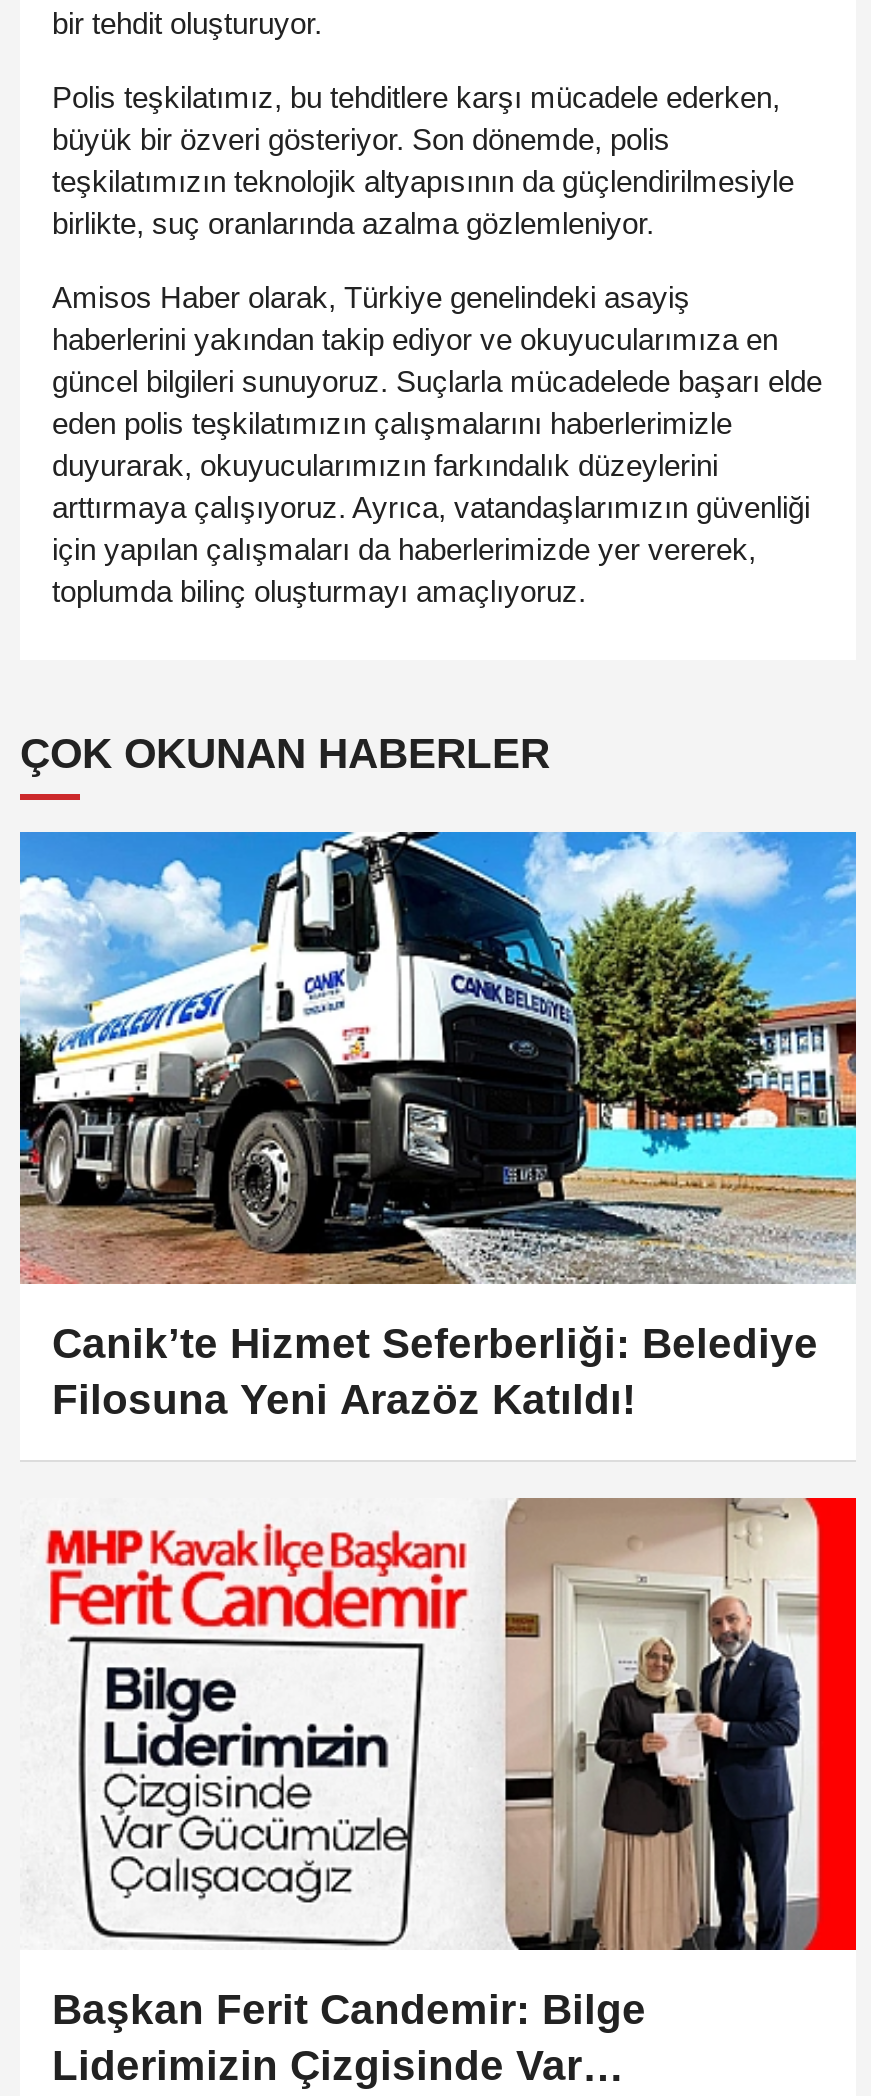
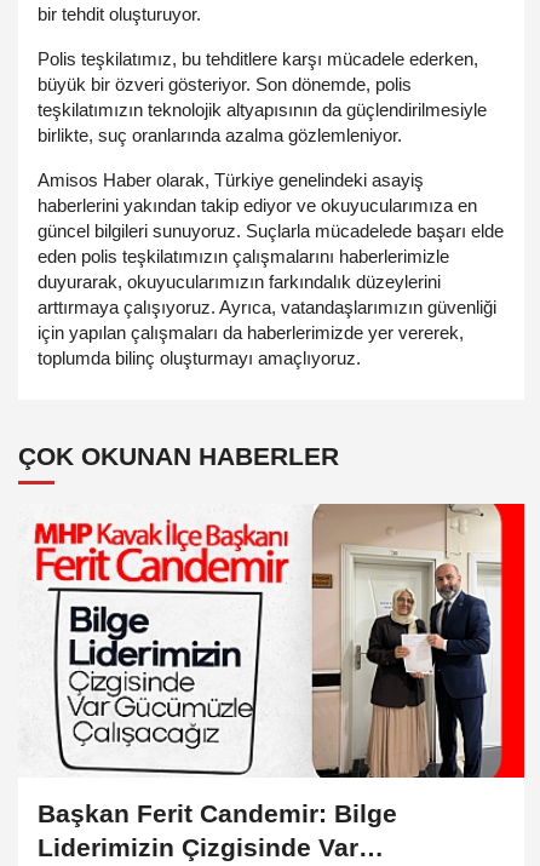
[18,830,858,1423] [image] | Canik’te Hizmet Seferberliği: Belediye | Filosuna Yeni Arazöz Katıldı! -> none

